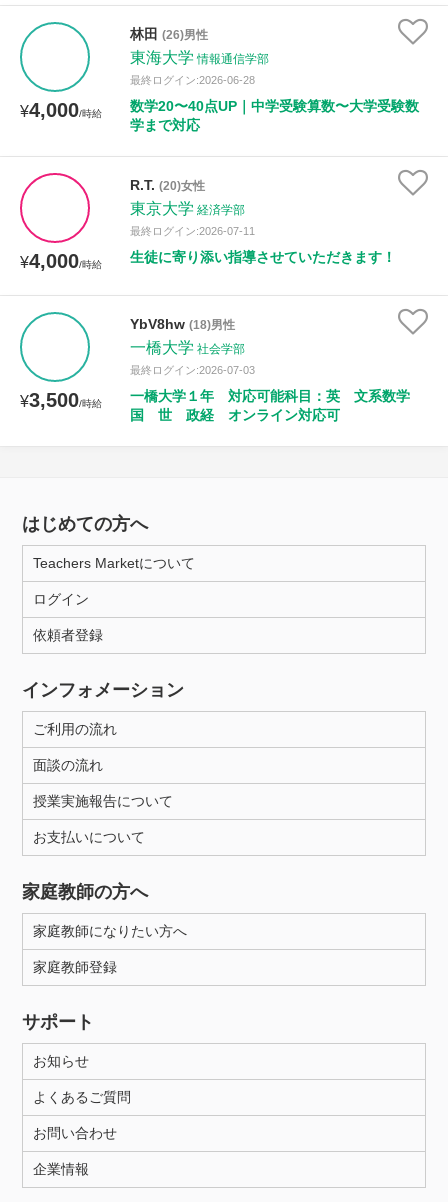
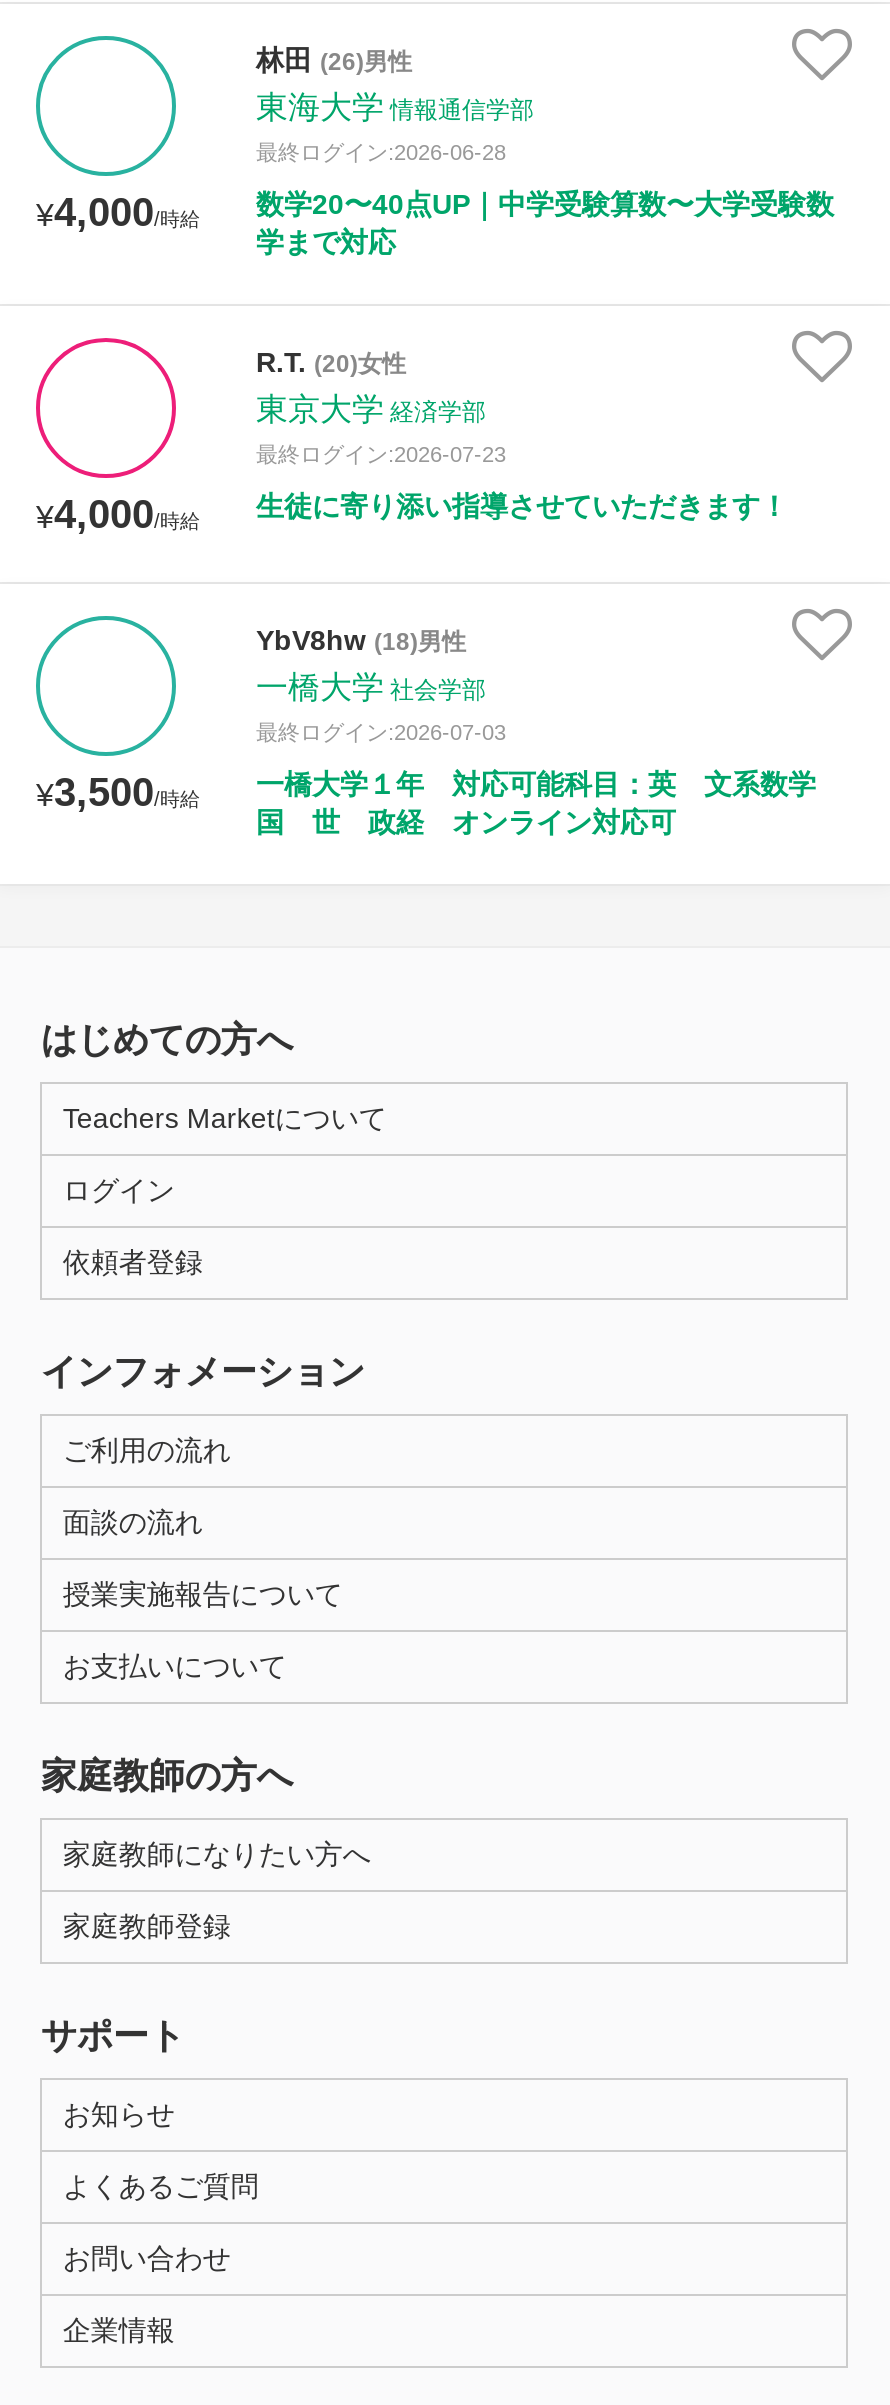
[130,225,255,237] 最終ログイン:2026-07-11 -> [256,442,506,466] 最終ログイン:2026-07-23

